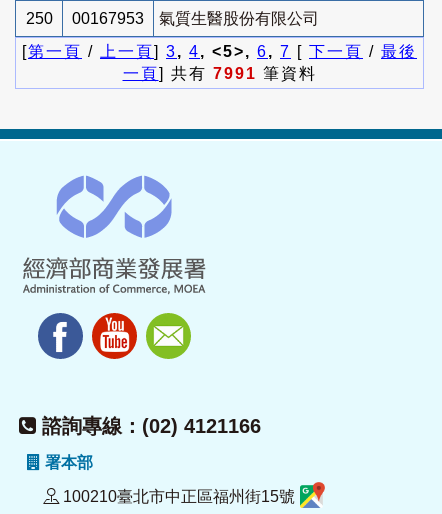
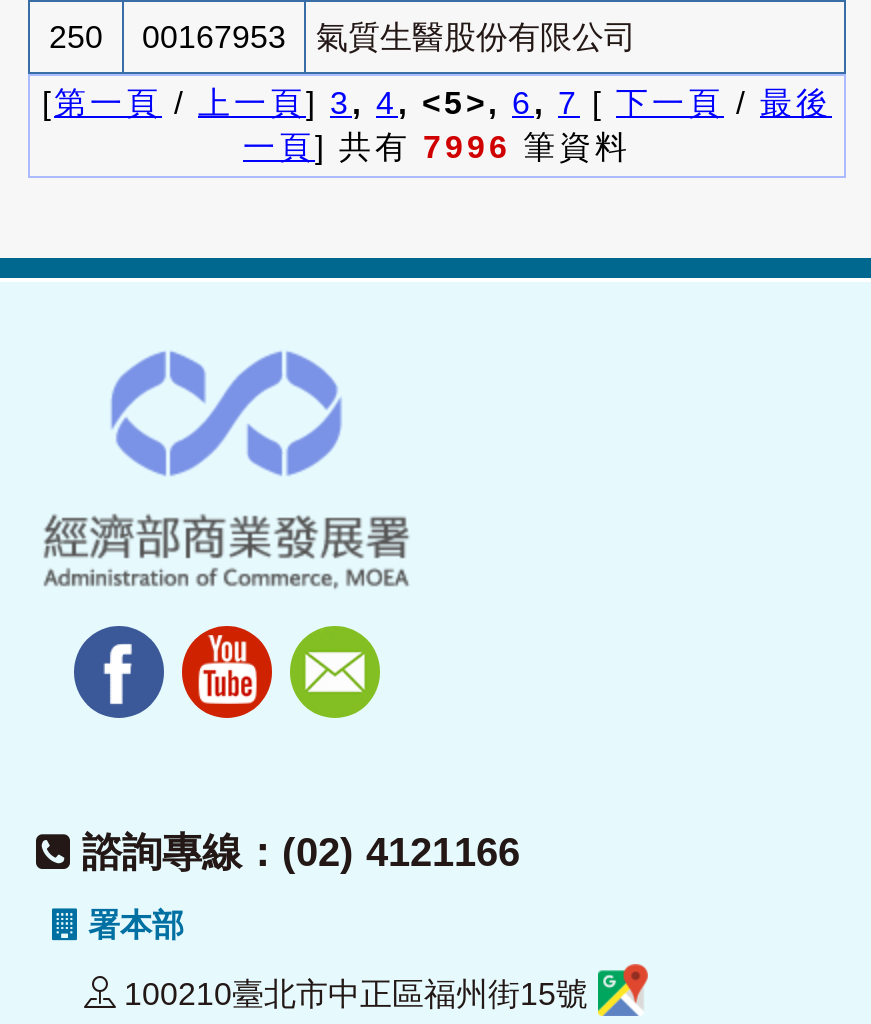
[122,65,316,82] 一頁] 共有7991筆資料 -> [243,130,631,164] 一頁] 共有7996筆資料

